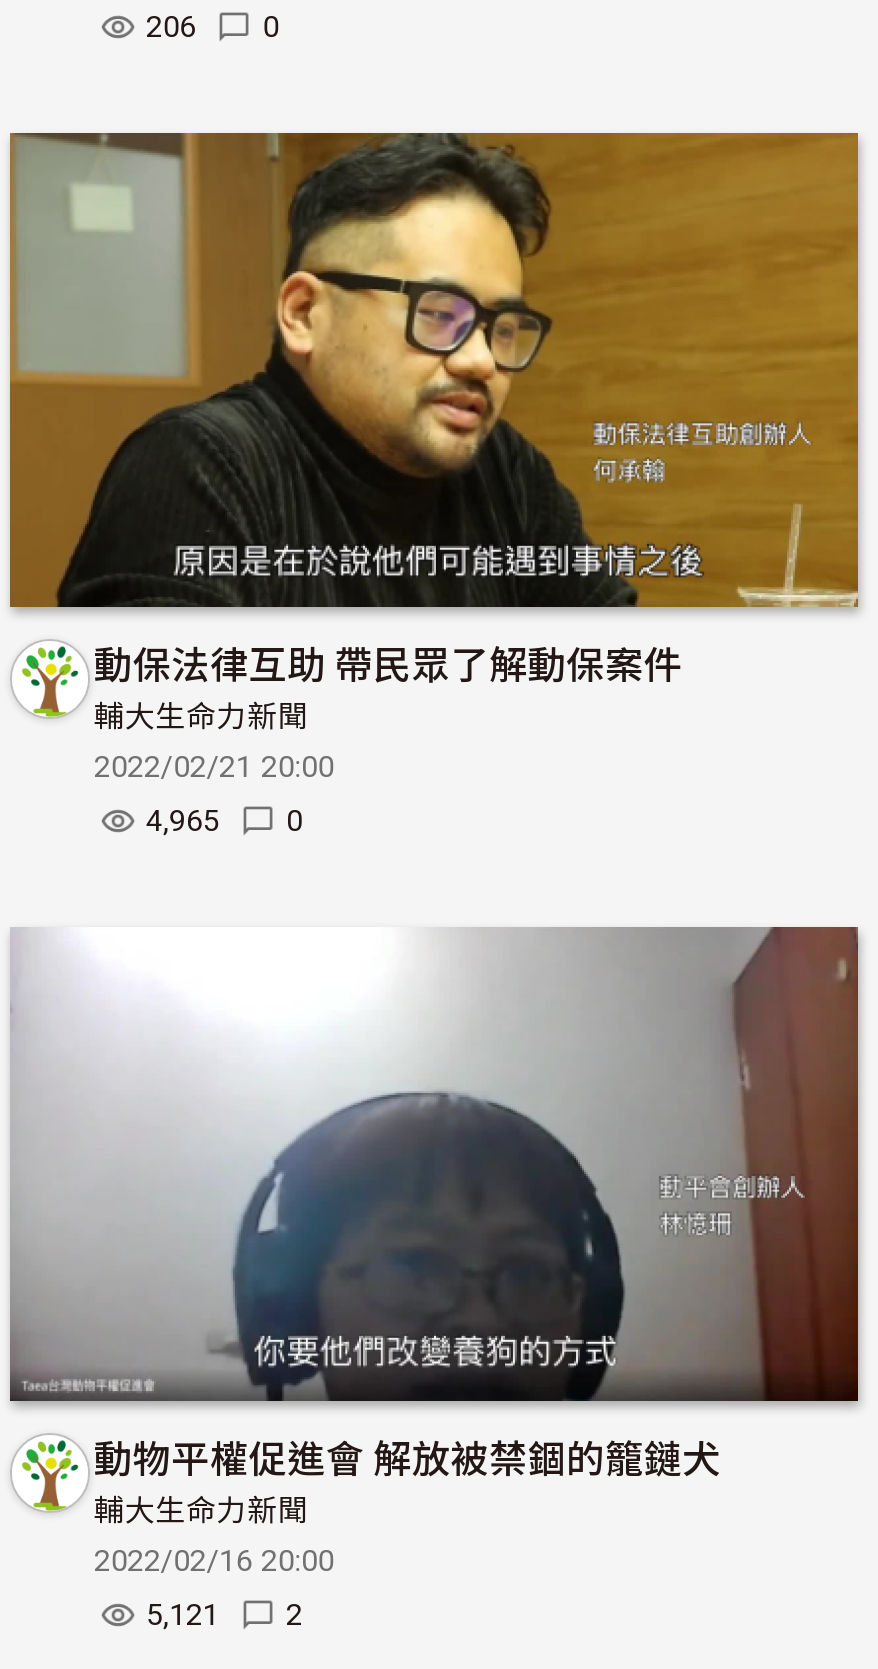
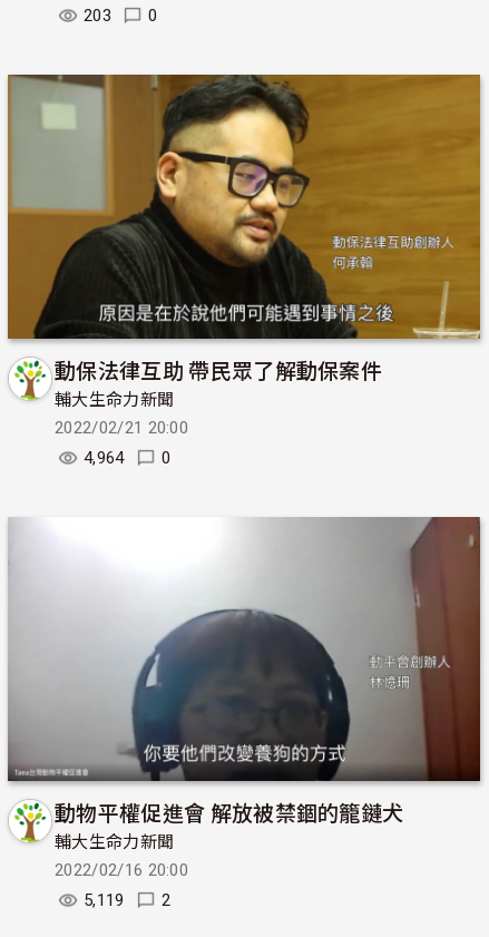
[146,10,279,46] 206 0 -> [84,6,158,26] 203 0
[146,803,303,839] 4,965 0 -> [84,448,171,468] 4,964 0
[146,1596,303,1632] 5,121 2 -> [84,890,171,910] 5,119 2

